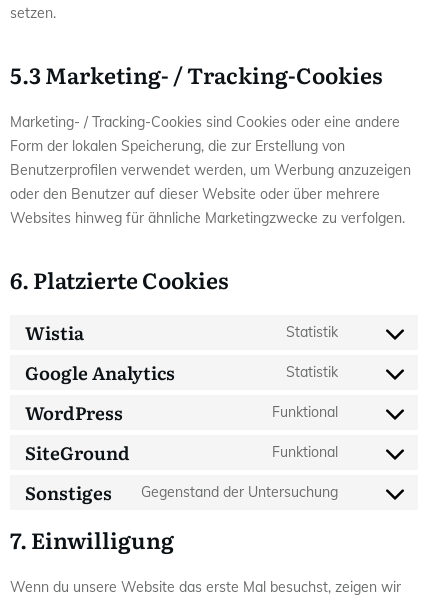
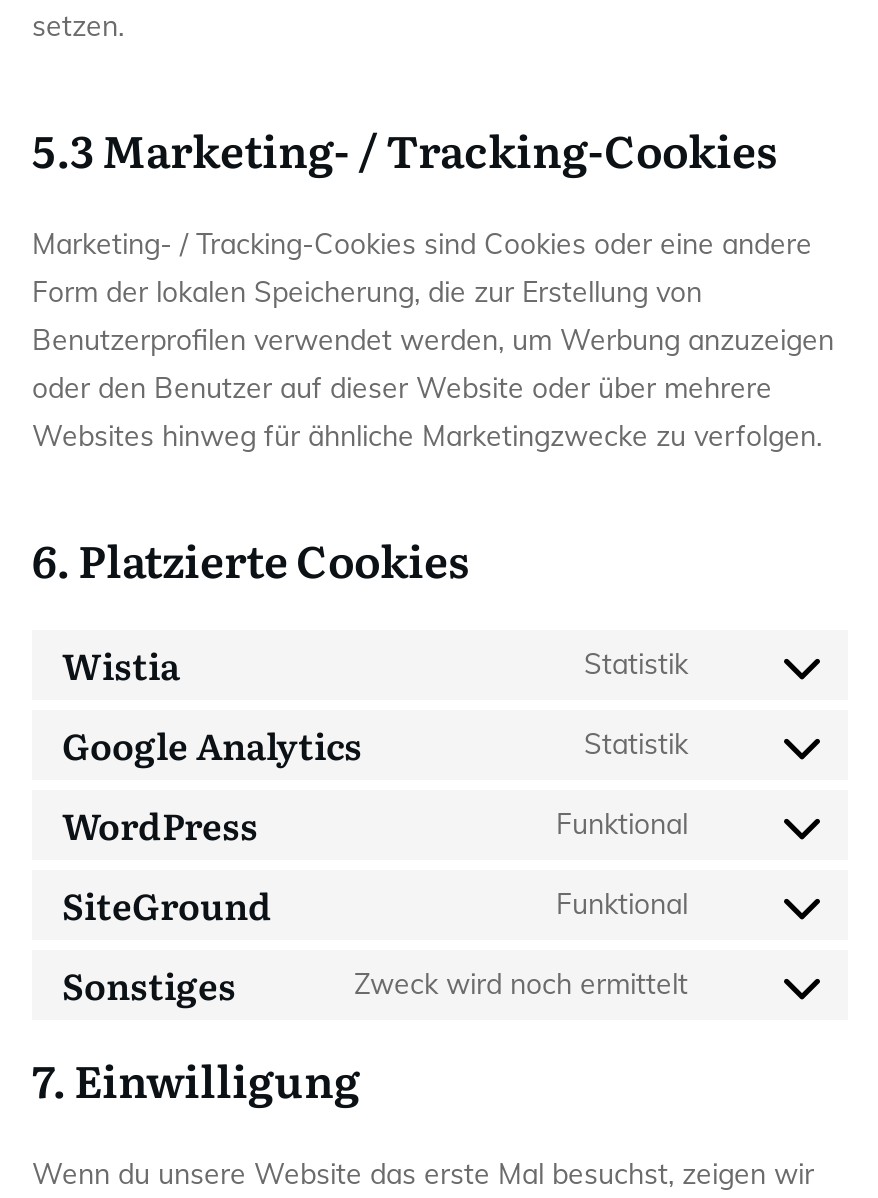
[141,483,338,501] Gegenstand der Untersuchung -> [354,967,688,1003] Zweck wird noch ermittelt

